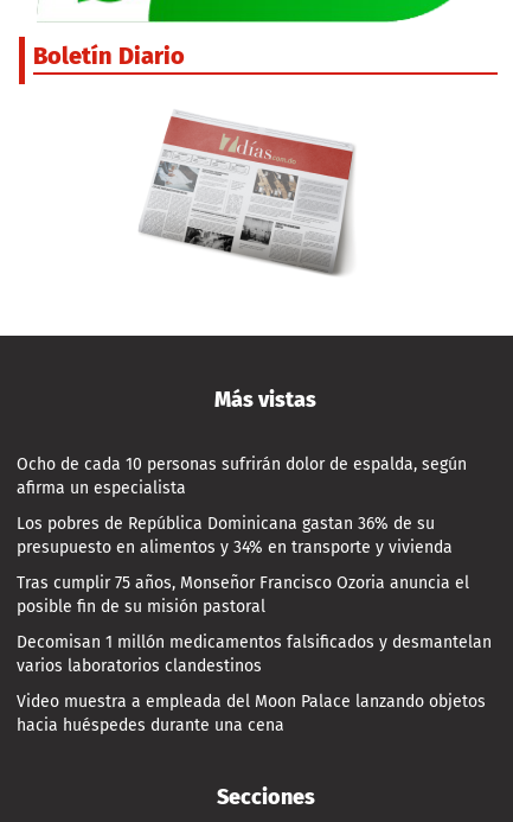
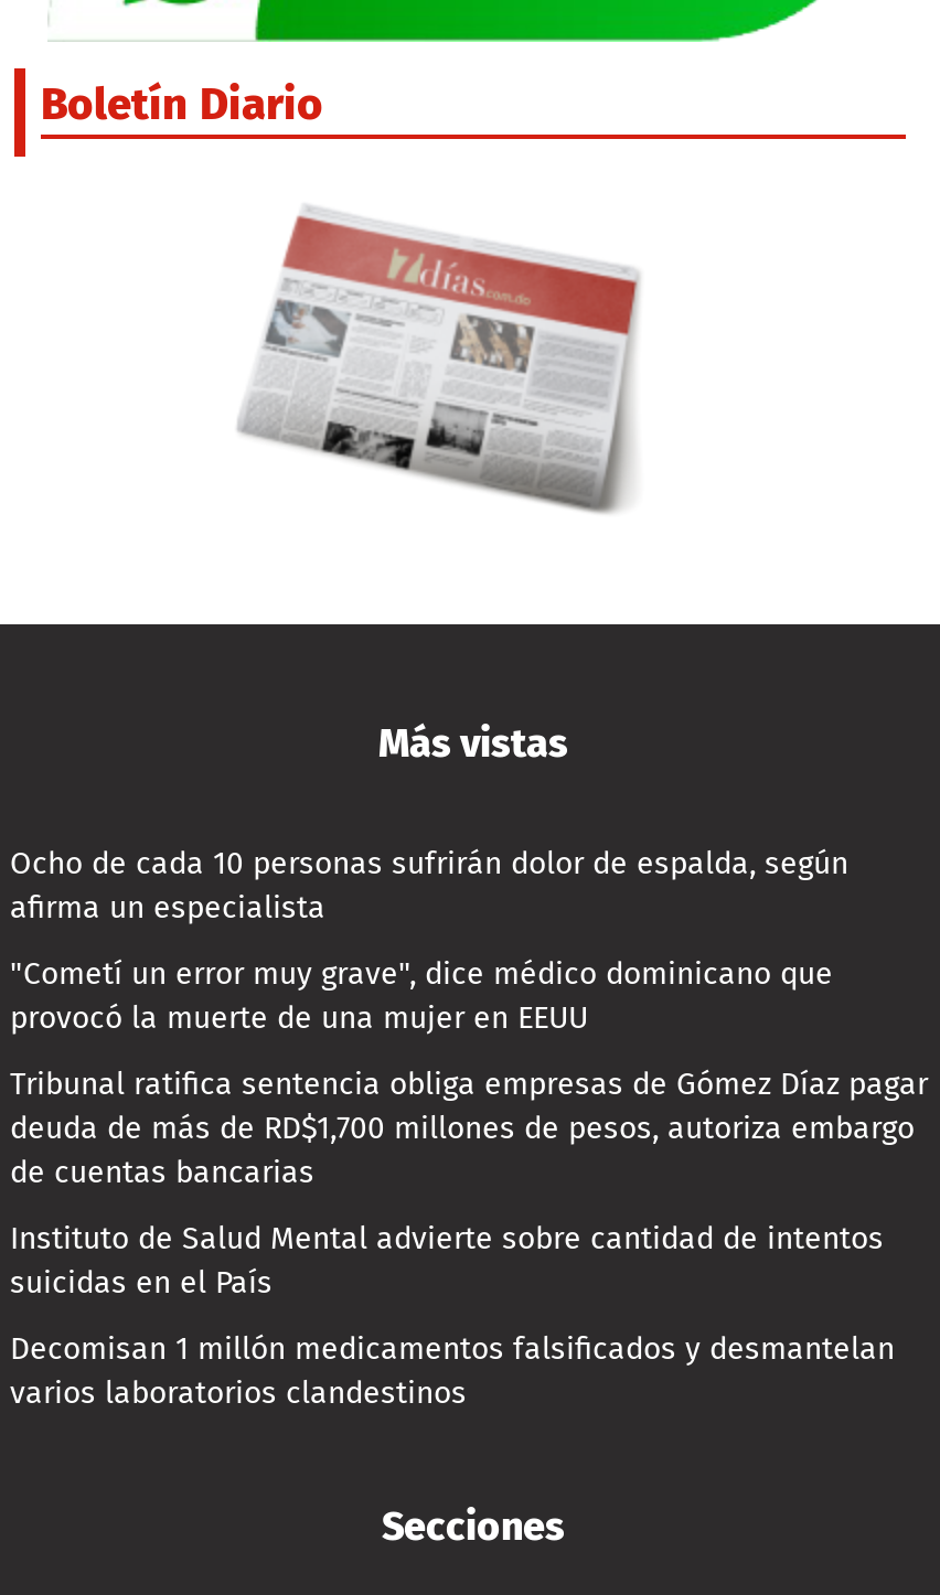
[17,513,469,616] Los pobres de República Dominicana gastan 36% de su | presupuesto en alimentos y 34% en transporte y vivienda | Tras cumplir 75 años, Monseñor Francisco Ozoria anuncia el | posible fin de su misión pastoral -> [10,954,928,1300] "Cometí un error muy grave", dice médico dominicano que | provocó la muerte de una mujer en EEUU | Tribunal ratifica sentencia obliga empresas de Gómez Díaz pagar | deuda de más de RD$1,700 millones de pesos, autoriza embargo | de cuentas bancarias | Instituto de Salud Mental advierte sobre cantidad de intentos | suicidas en el País
moved [17,632,492,676] -> [10,1329,895,1411]: Decomisan 1 millón medicamentos falsificados y desmantelan | varios laboratorios clandestinos
[17,691,486,735] Video muestra a empleada del Moon Palace lanzando objetos | hacia huéspedes durante una cena -> none

